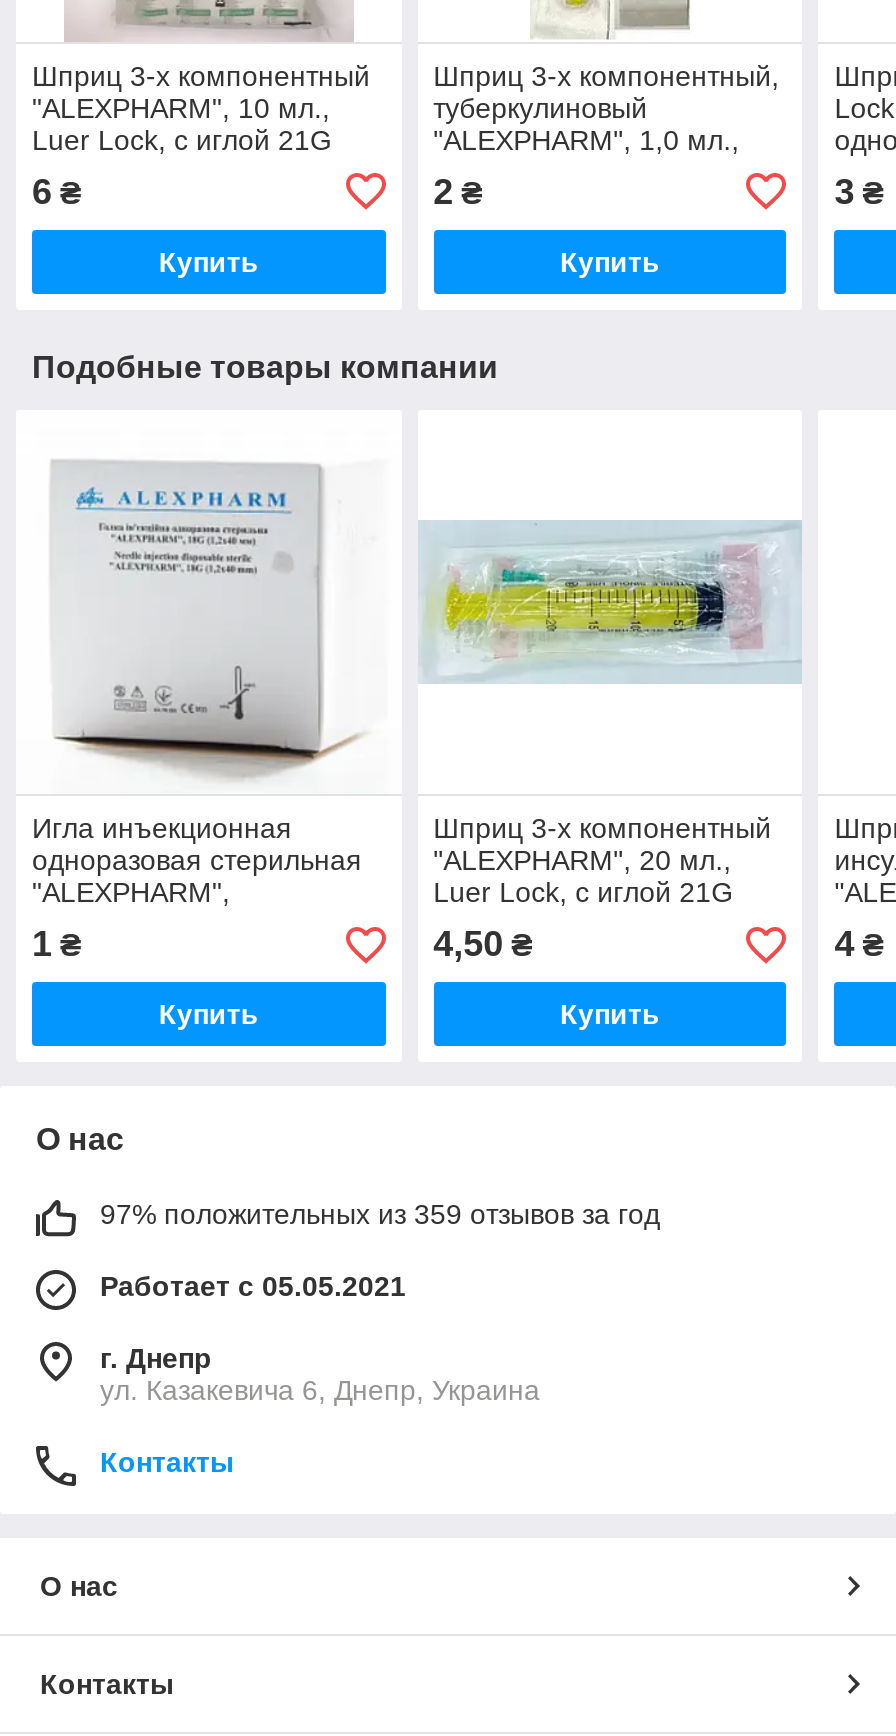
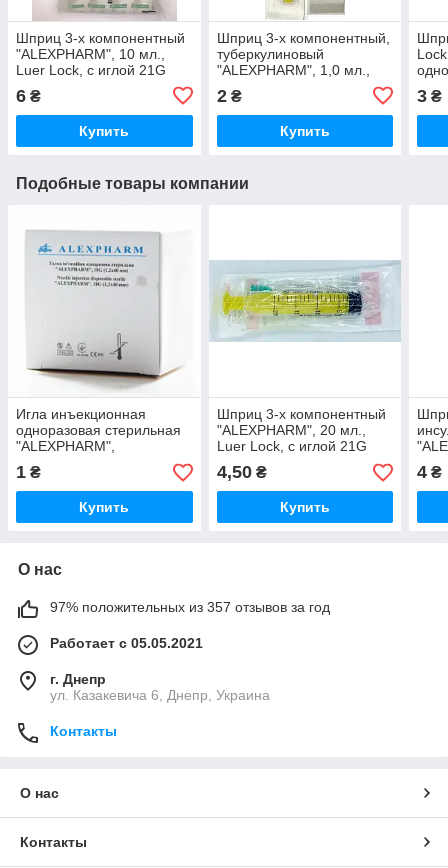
[100,1199,660,1231] 97% положительных из 359 отзывов за год -> [50,599,330,615] 97% положительных из 357 отзывов за год

